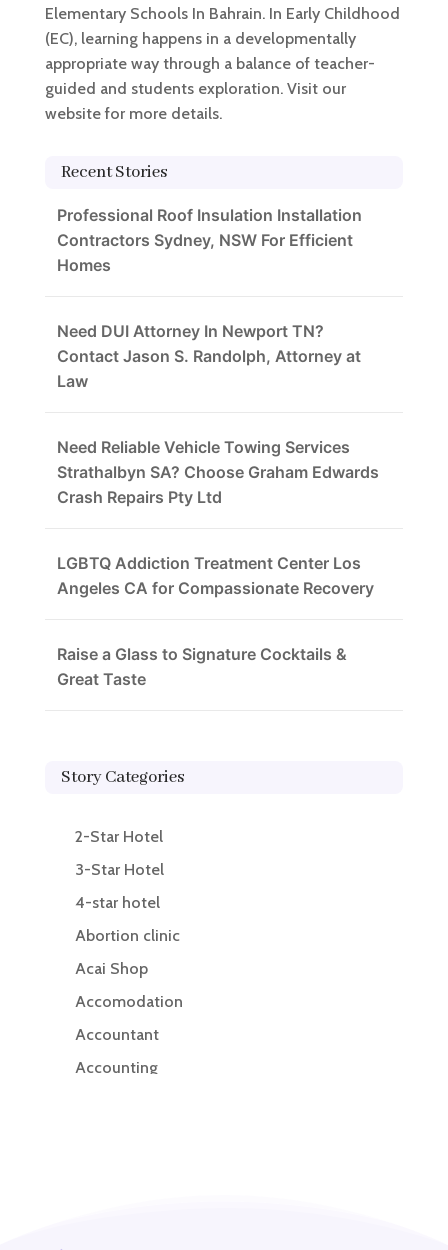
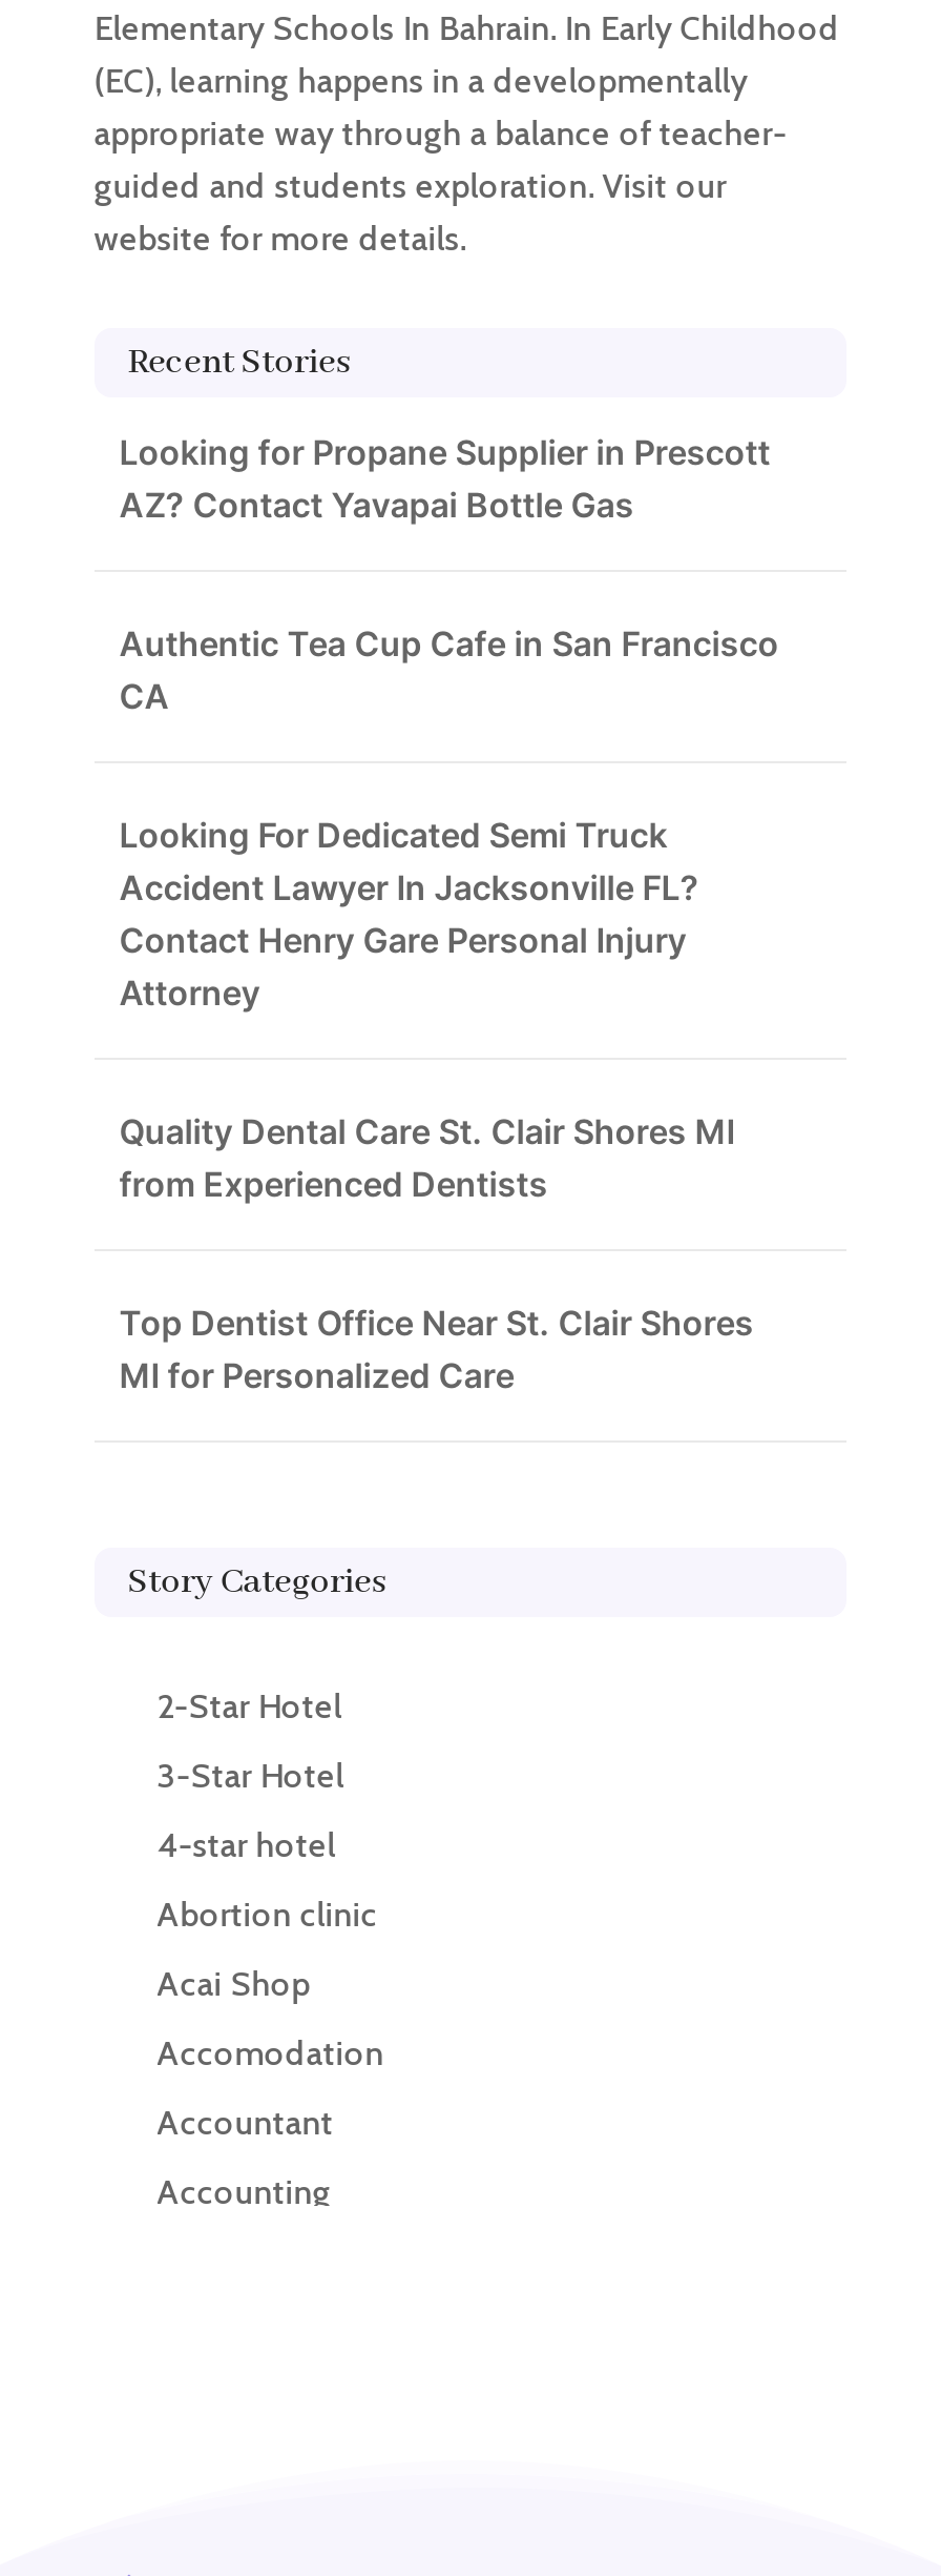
[57,205,362,275] Professional Roof Insulation Installation | Contractors Sydney, NSW For Efficient | Homes -> [119,432,770,527] Looking for Propane Supplier in Prescott | AZ? Contact Yavapai Bottle Gas
[57,321,361,391] Need DUI Attorney In Newport TN? | Contact Jason S. Randolph, Attorney at | Law -> [119,623,779,718] Authentic Tea Cup Cafe in San Francisco | CA
[57,437,379,507] Need Reliable Vehicle Towing Services | Strathalbyn SA? Choose Graham Edwards | Crash Repairs Pty Ltd -> [119,815,699,1014] Looking For Dedicated Semi Truck | Accident Lawyer In Jacksonville FL? | Contact Henry Gare Personal Injury | Attorney
[57,553,374,598] LGBTQ Addiction Treatment Center Los | Angeles CA for Compassionate Recovery -> [119,1111,735,1206] Quality Dental Care St. Clair Shores MI | from Experienced Dentists
[57,644,347,689] Raise a Glass to Signature Cocktails & | Great Taste -> [119,1303,754,1397] Top Dentist Office Near St. Clair Shores | MI for Personalized Care

